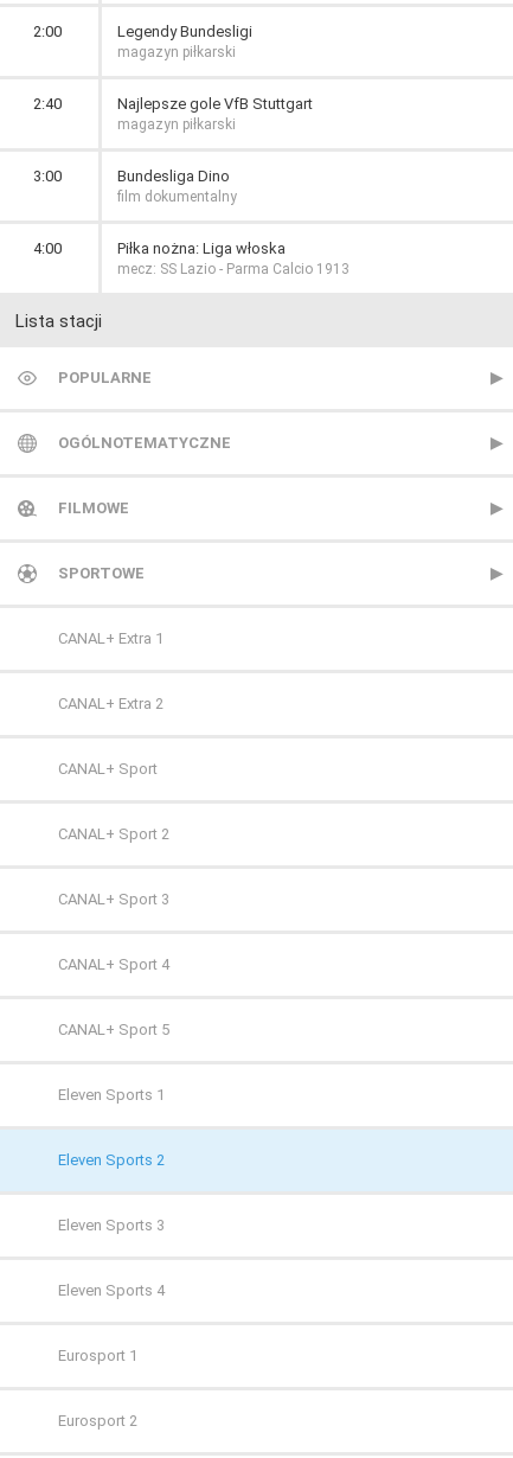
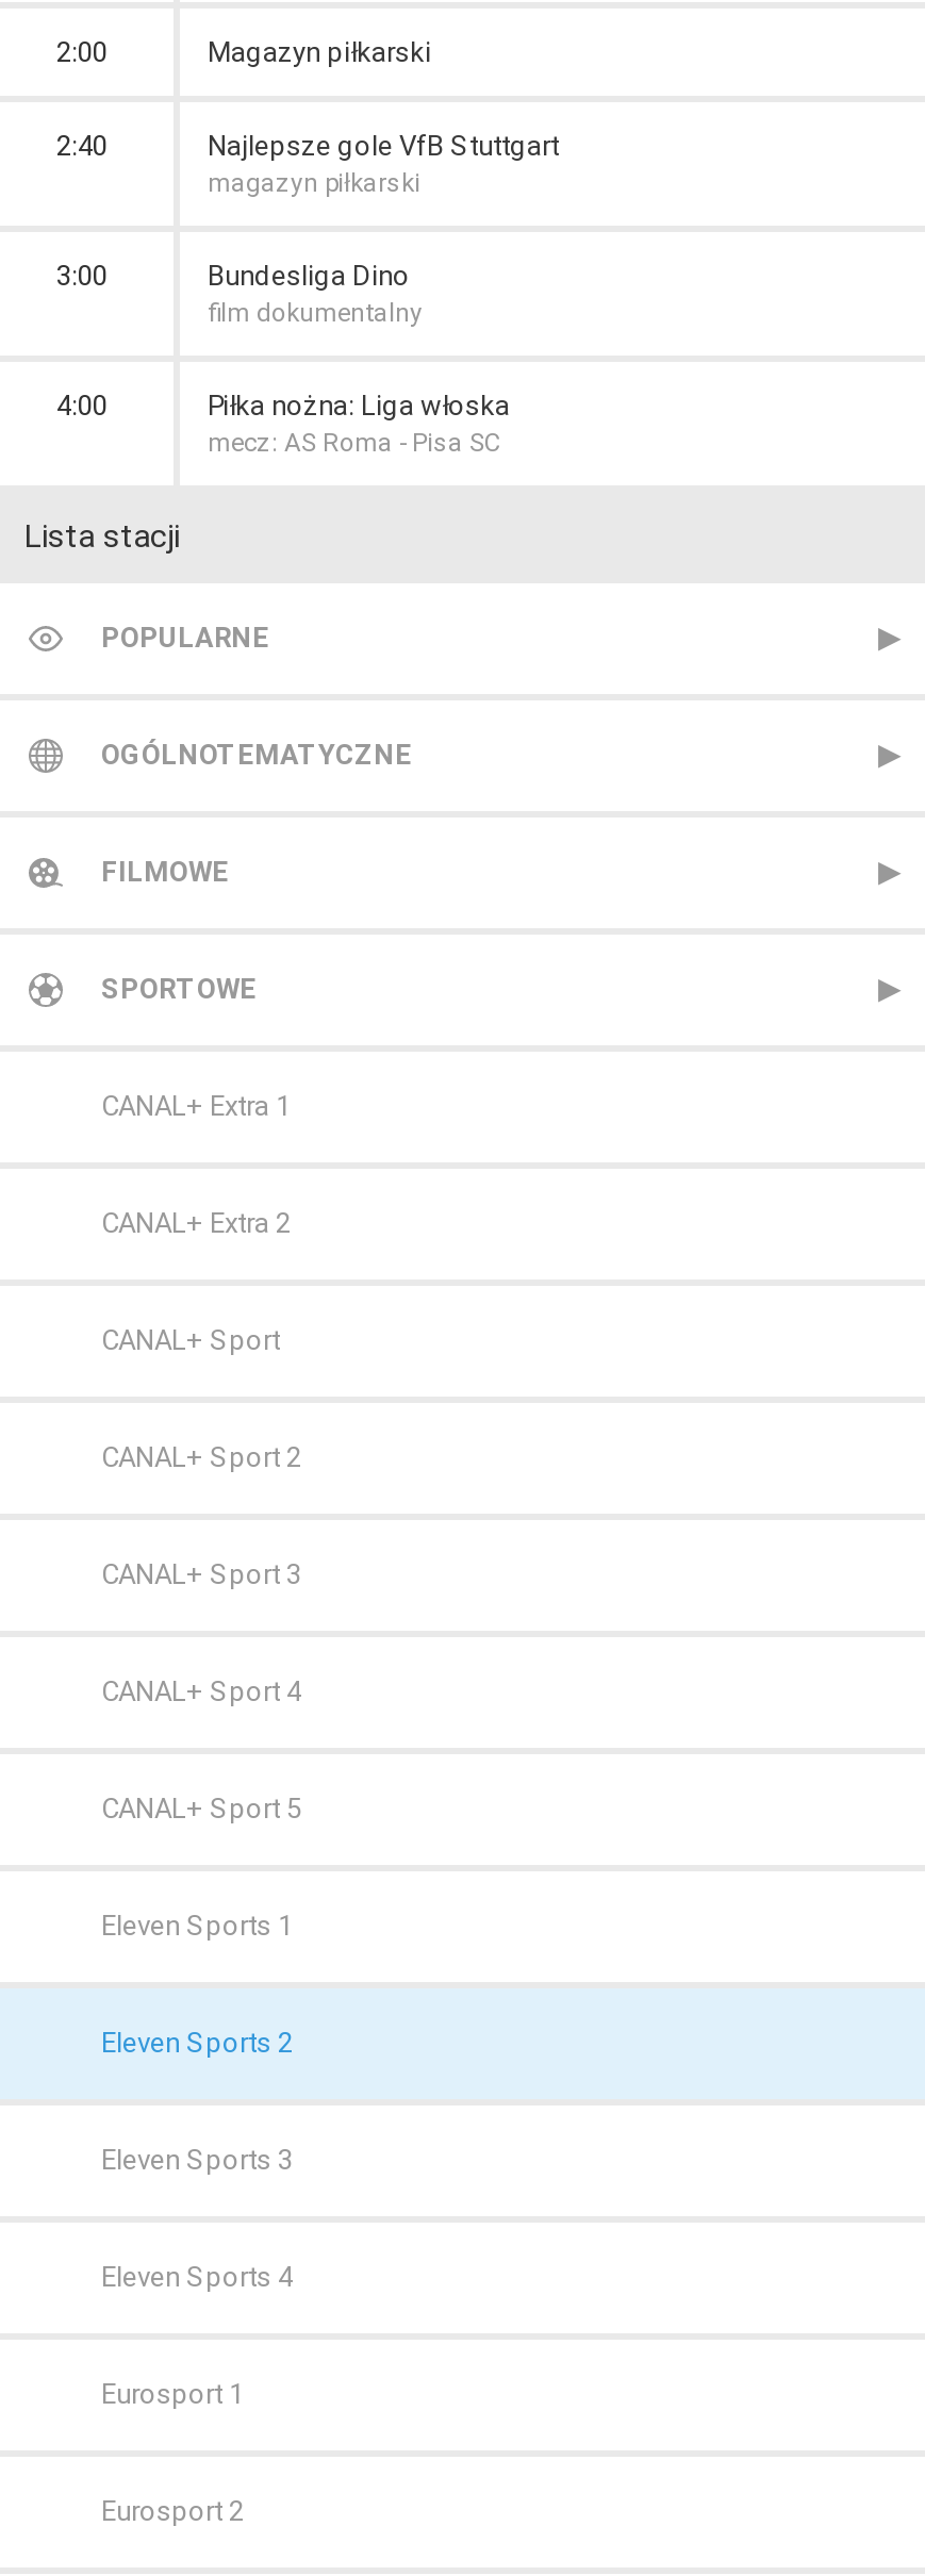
[117,23,252,60] Legendy Bundesligi | magazyn piłkarski -> [208,36,431,68] Magazyn piłkarski
[117,261,350,277] mecz: SS Lazio - Parma Calcio 1913 -> [208,428,501,458] mecz: AS Roma - Pisa SC

